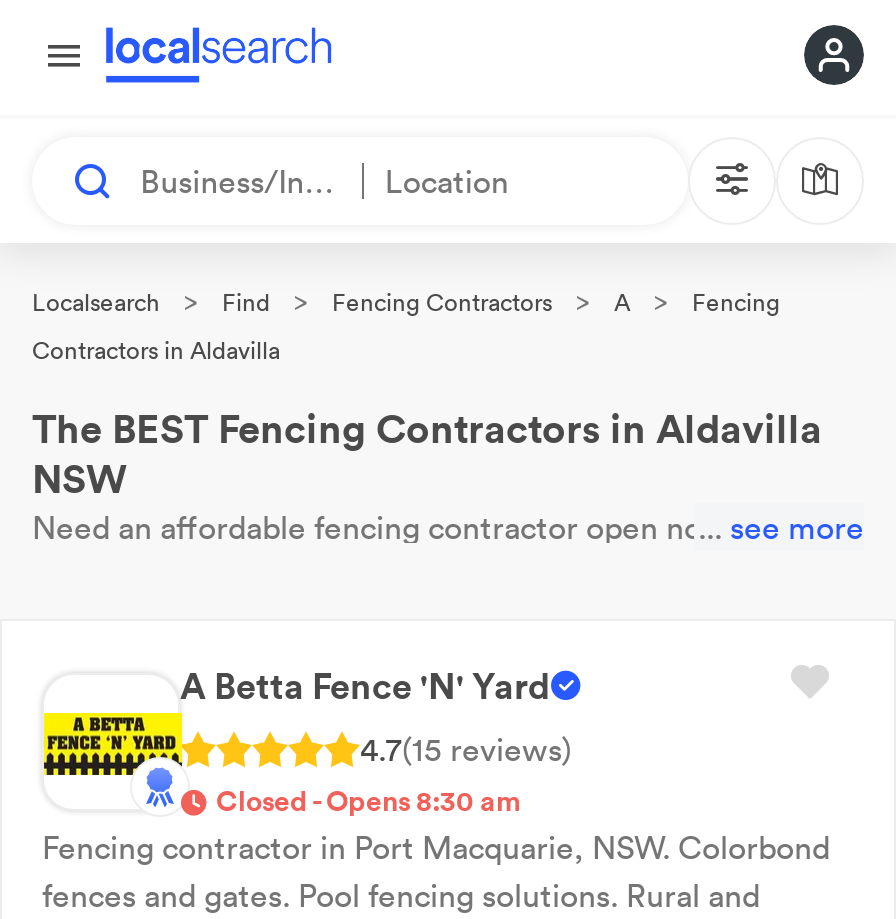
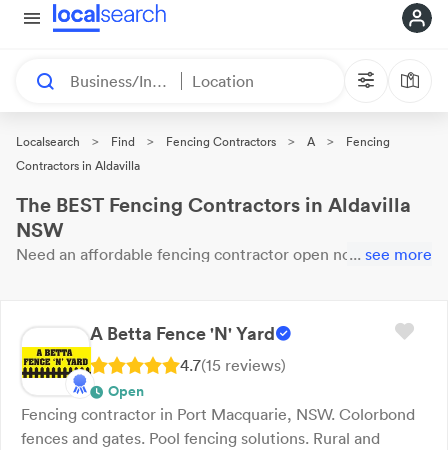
[216,783,520,819] Closed - Opens 8:30 am -> [108,382,144,400] Open

